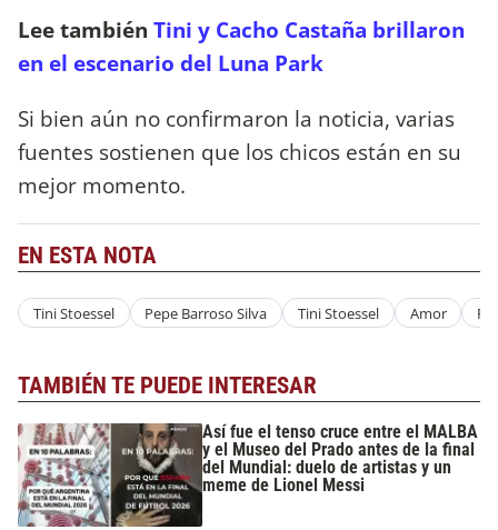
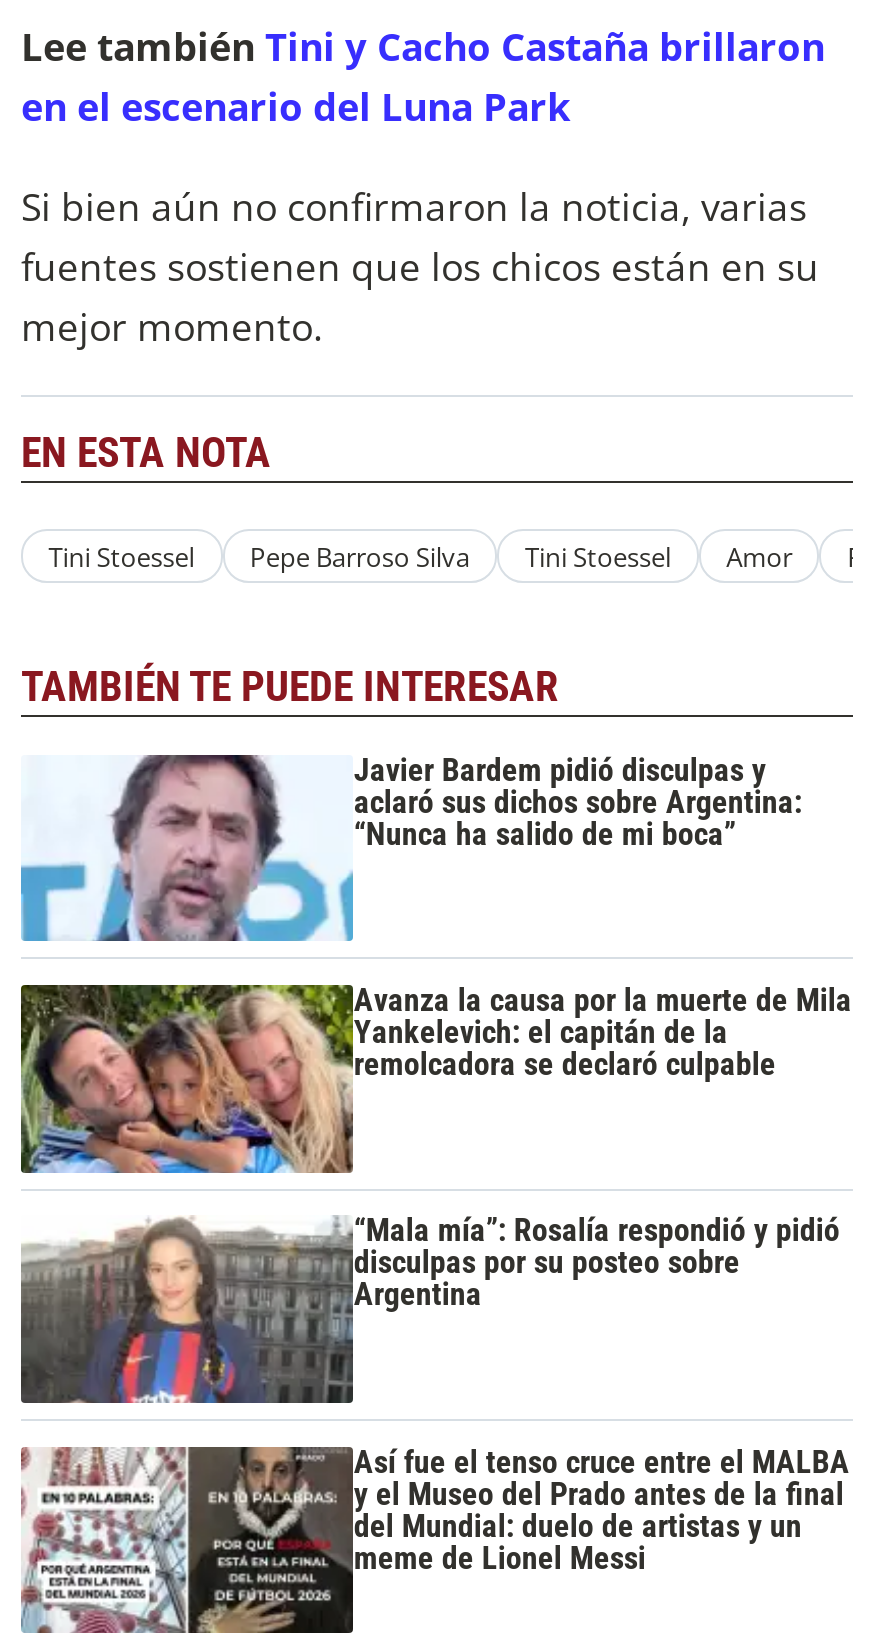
none -> [19,750,802,943] [image] | Javier Bardem pidió disculpas y | aclaró sus dichos sobre Argentina: | “Nunca ha salido de mi boca”
none -> [19,981,852,1175] [image] | Avanza la causa por la muerte de Mila | Yankelevich: el capitán de la | remolcadora se declaró culpable
none -> [19,1212,840,1405] [image] | “Mala mía”: Rosalía respondió y pidió | disculpas por su posteo sobre | Argentina

